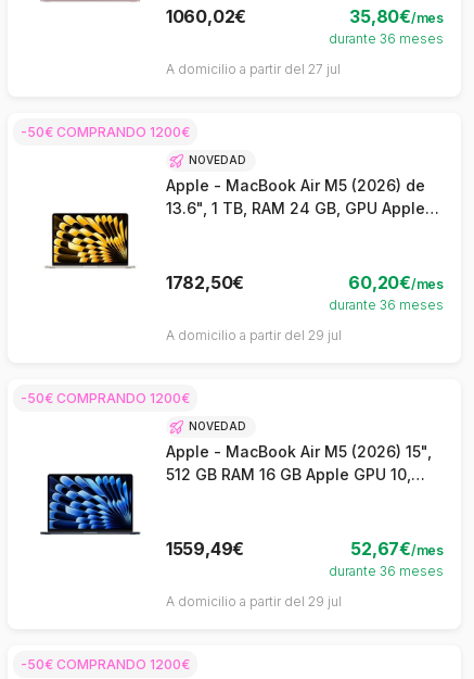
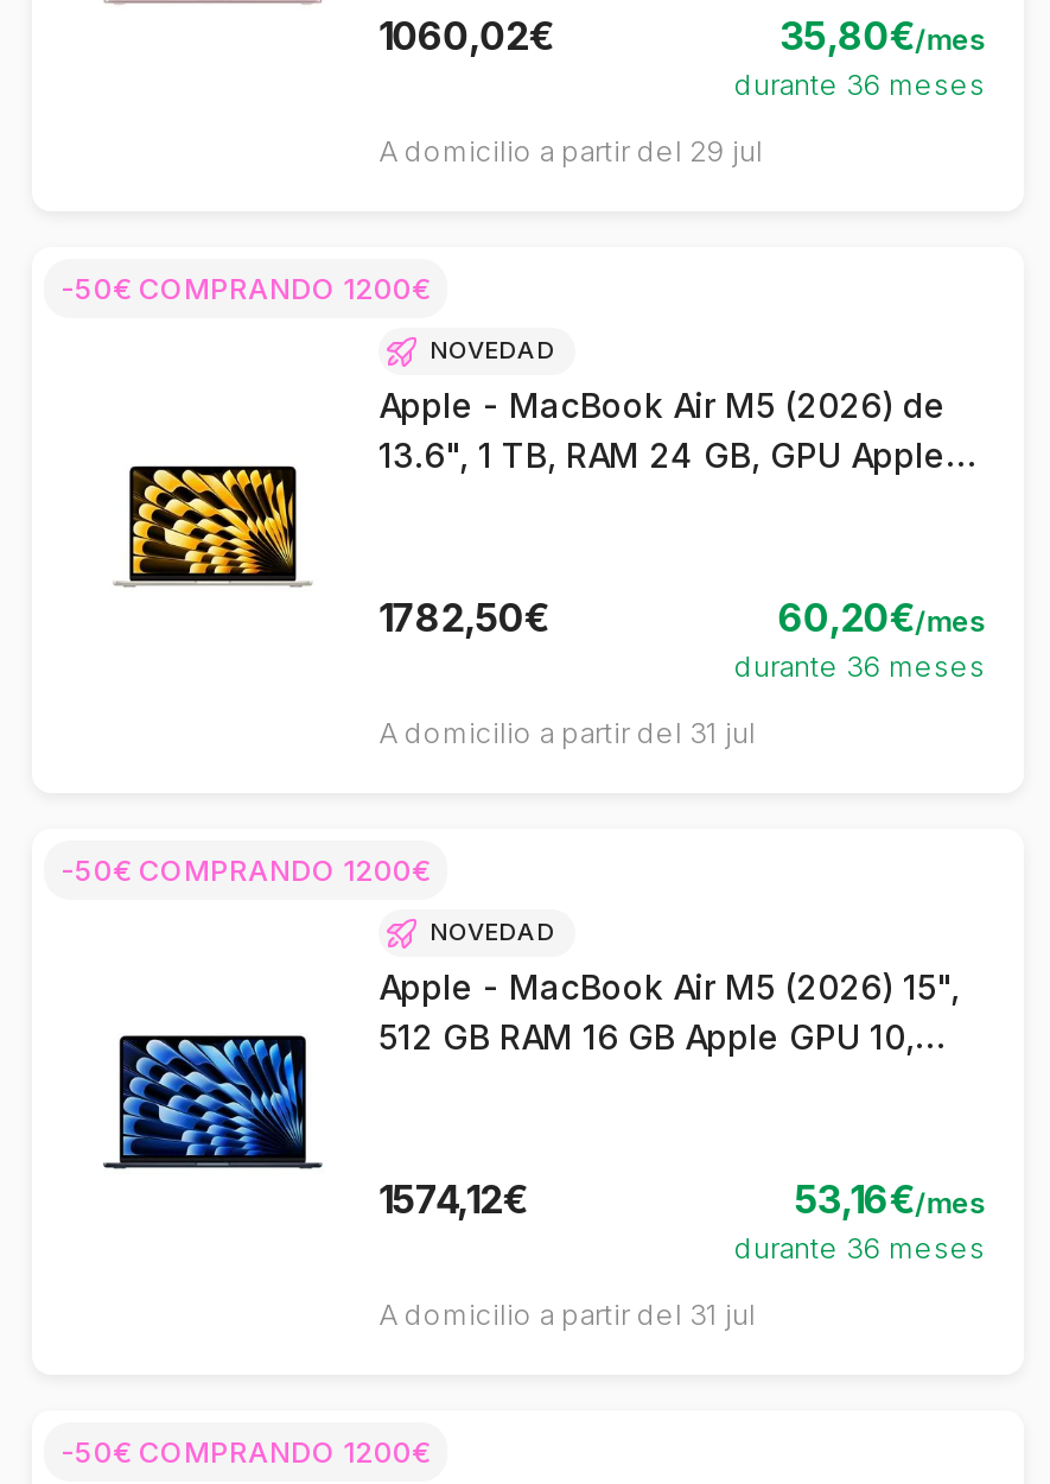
[166,61,341,77] A domicilio a partir del 27 jul -> [378,133,763,169] A domicilio a partir del 29 jul
[166,327,342,343] A domicilio a partir del 29 jul -> [378,715,756,751] A domicilio a partir del 31 jul
[166,537,444,559] 1559,49€ | 52,67€/mes -> [378,1174,986,1222] 1574,12€ | 53,16€/mes
[166,593,342,610] A domicilio a partir del 29 jul -> [378,1297,756,1332] A domicilio a partir del 31 jul

